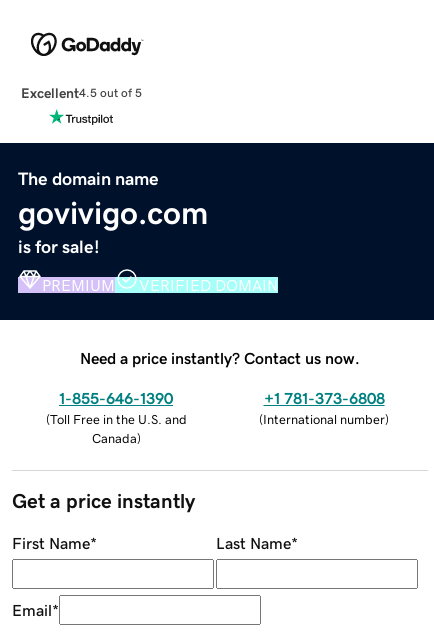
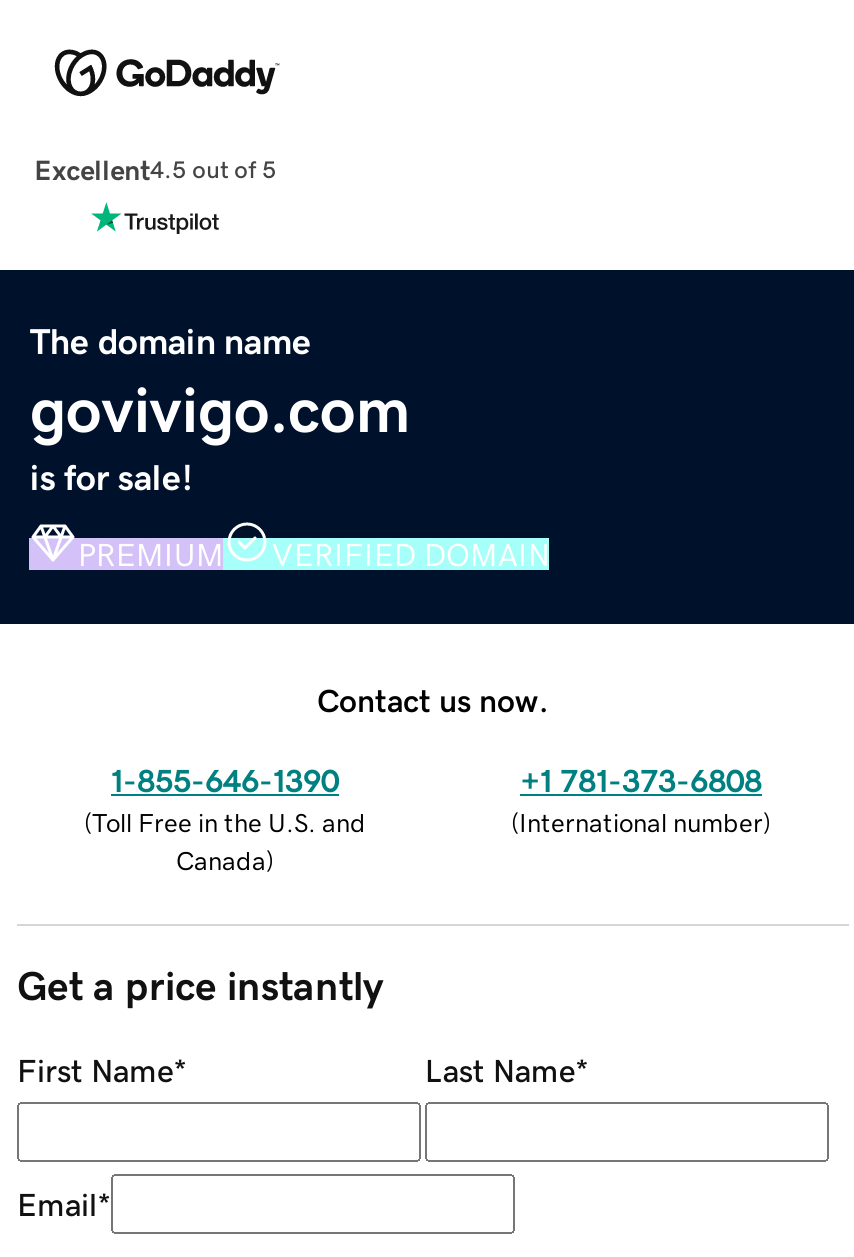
[80,350,360,366] Need a price instantly? Contact us now. -> [317,683,549,715] Contact us now.

